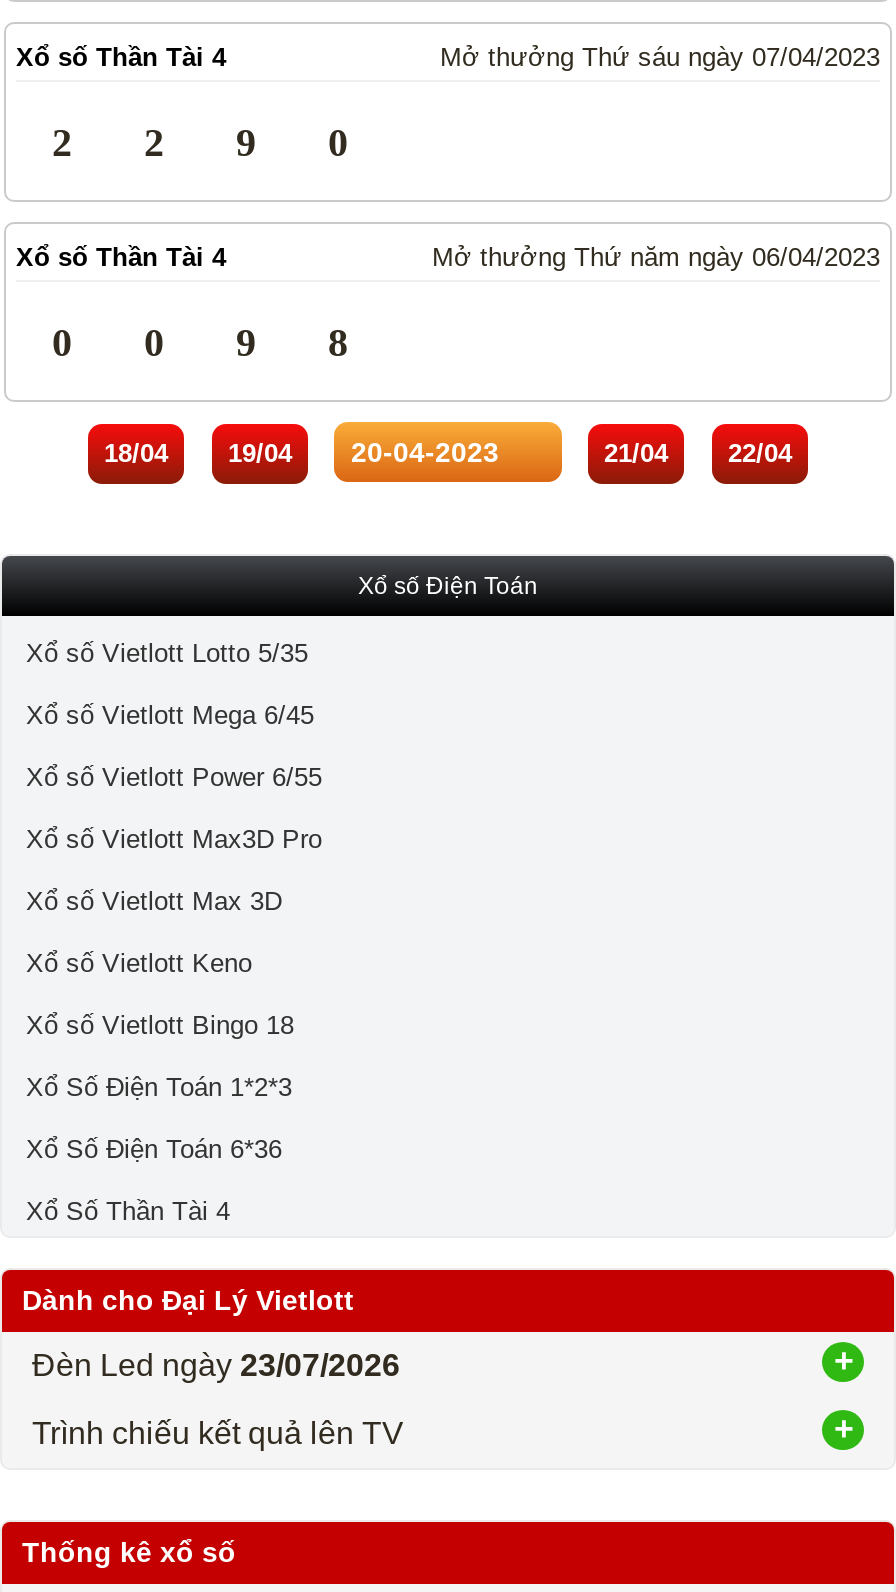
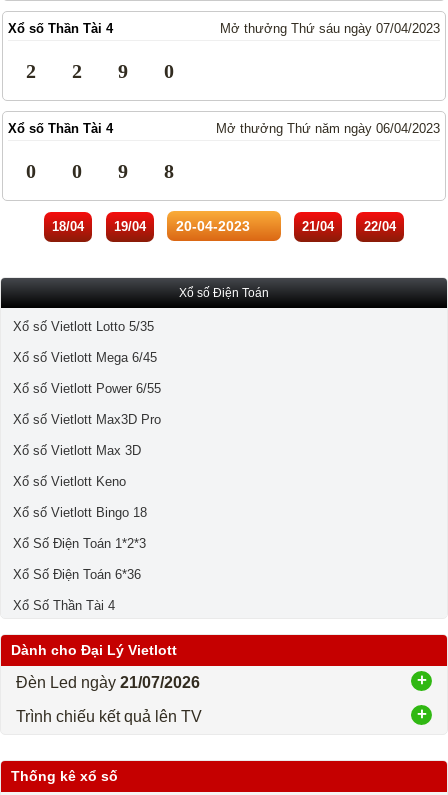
[32,1348,400,1382] Đèn Led ngày 23/07/2026 -> [16,674,200,691] Đèn Led ngày 21/07/2026

